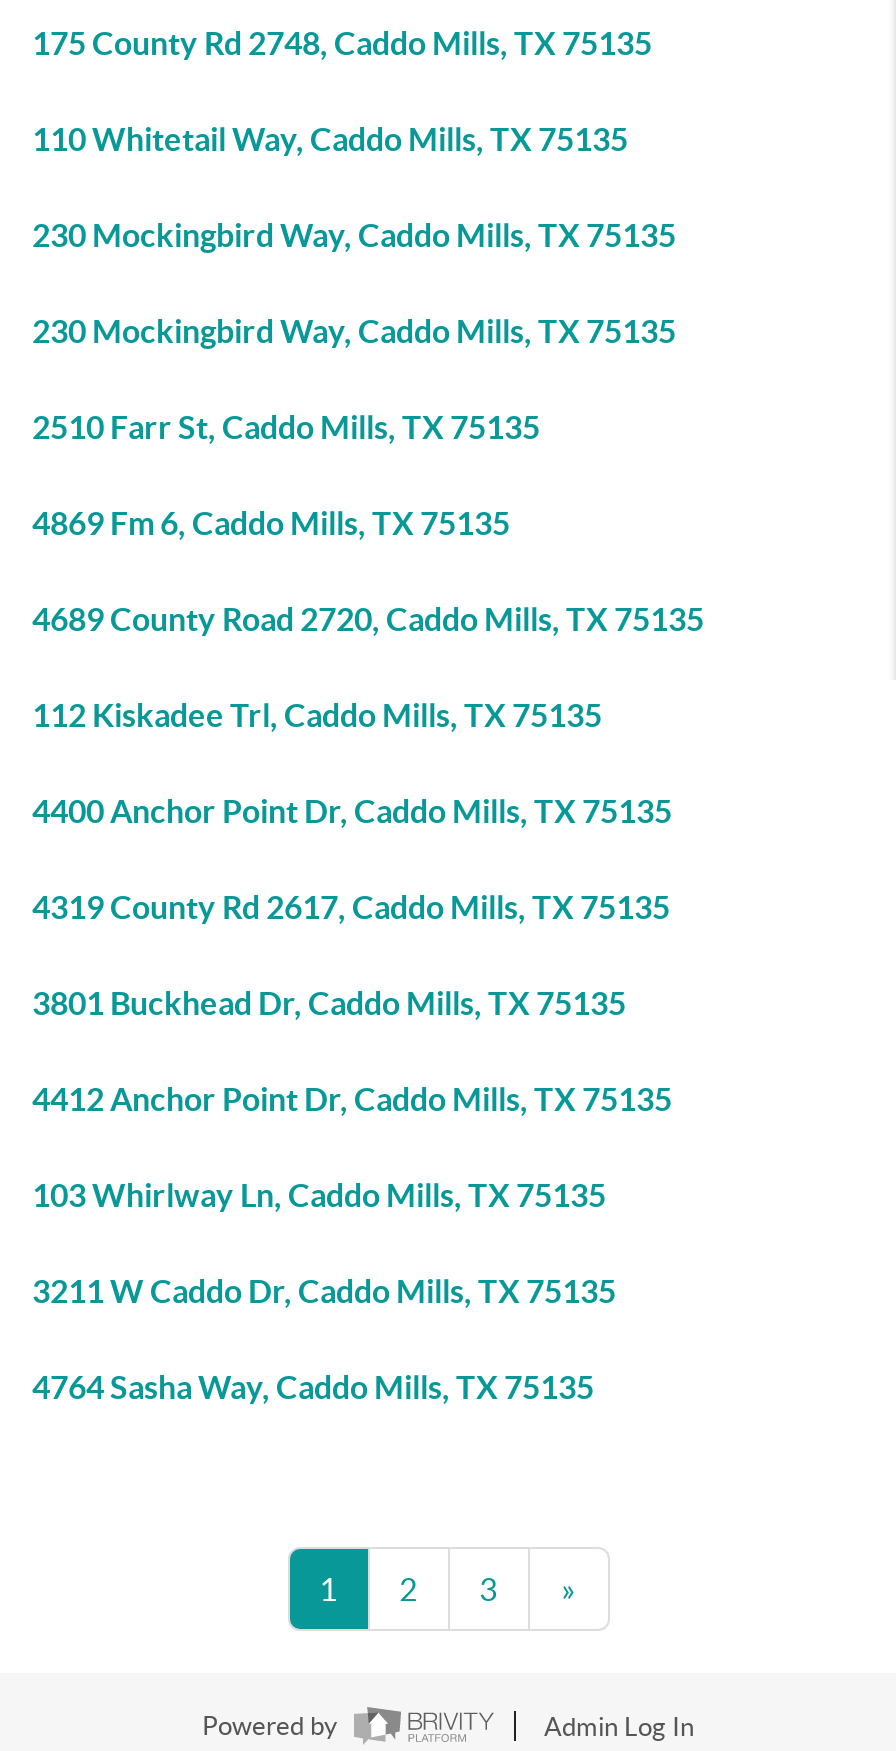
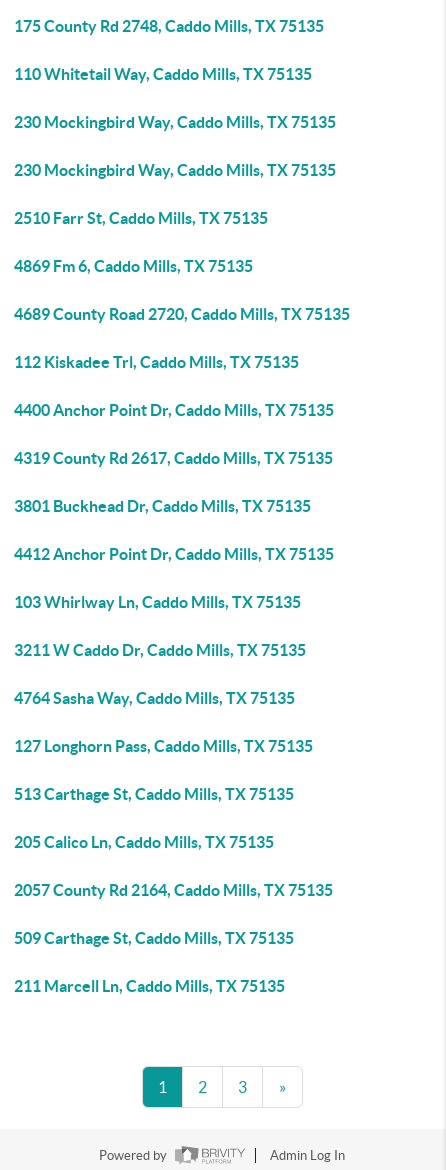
none -> [14,737,333,995] 127 Longhorn Pass, Caddo Mills, TX 75135 | 513 Carthage St, Caddo Mills, TX 75135 | 205 Calico Ln, Caddo Mills, TX 75135 | 2057 County Rd 2164, Caddo Mills, TX 75135 | 509 Carthage St, Caddo Mills, TX 75135 | 211 Marcell Ln, Caddo Mills, TX 75135

